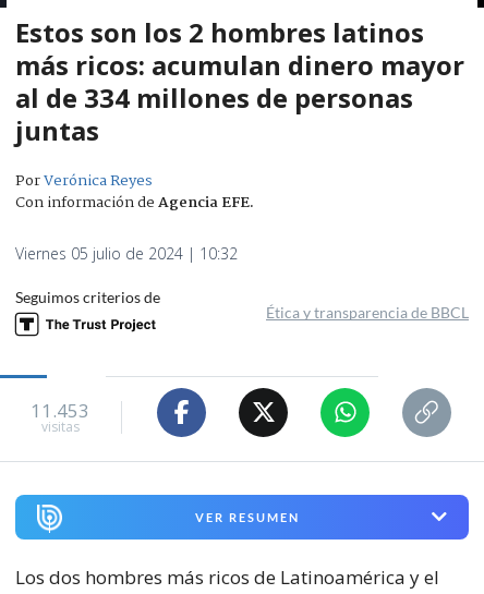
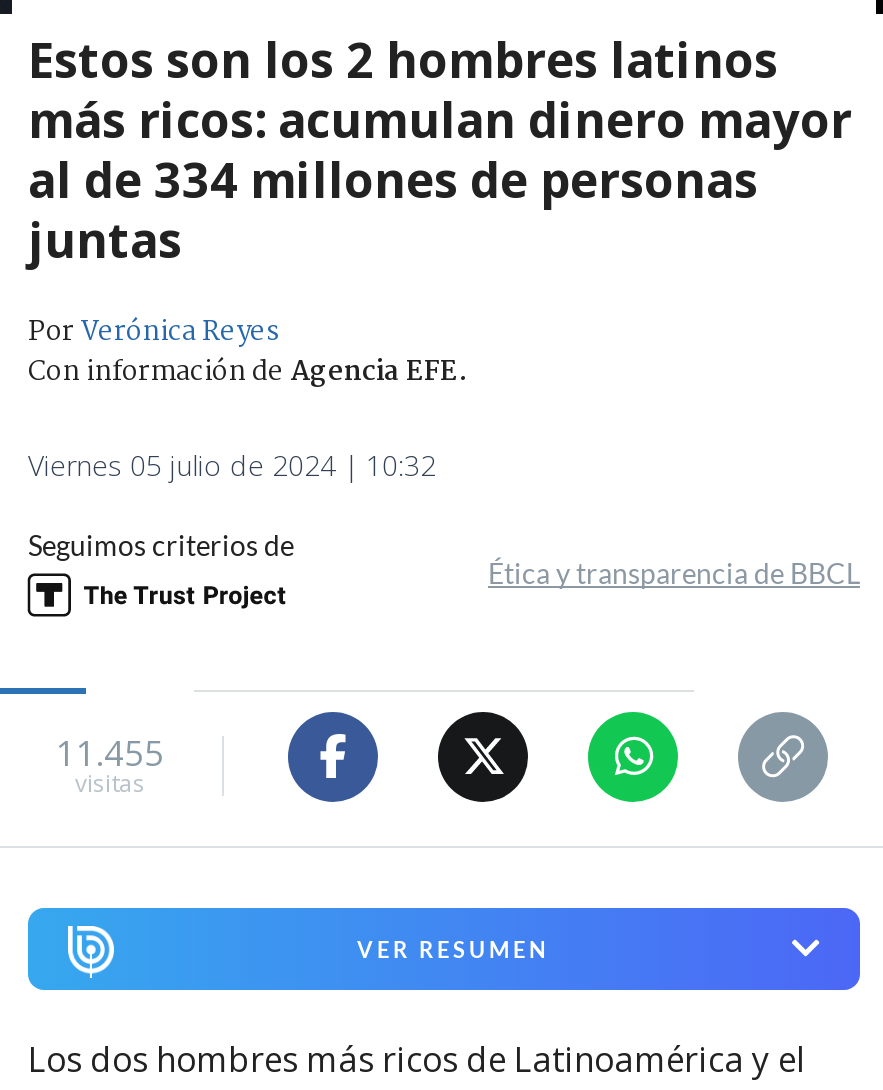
[31,398,89,423] 11.453 -> [56,731,164,777] 11.455

